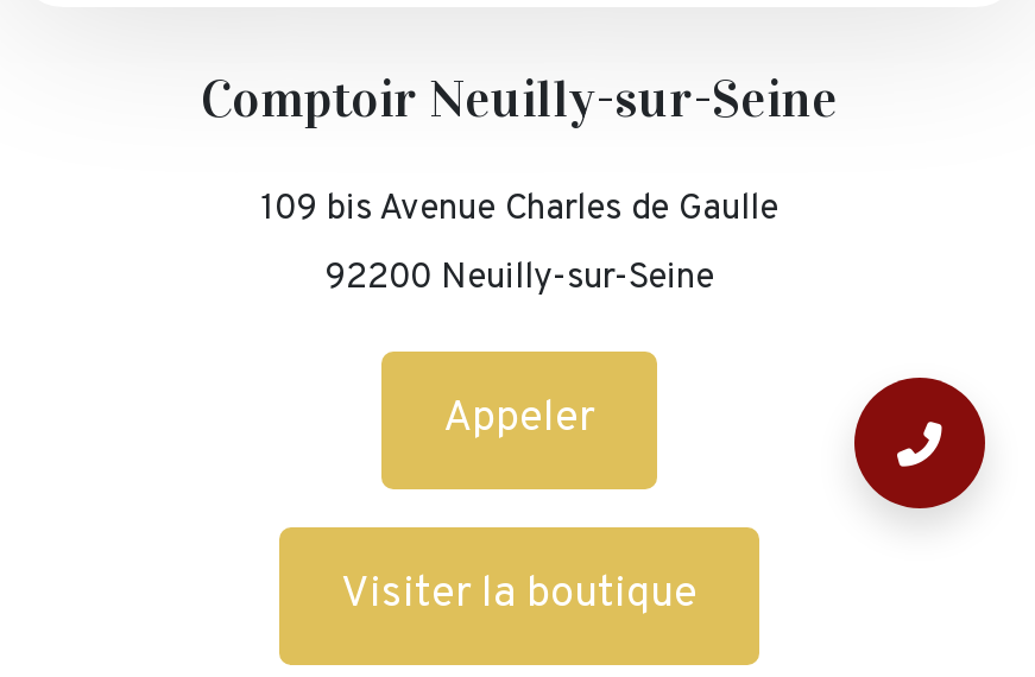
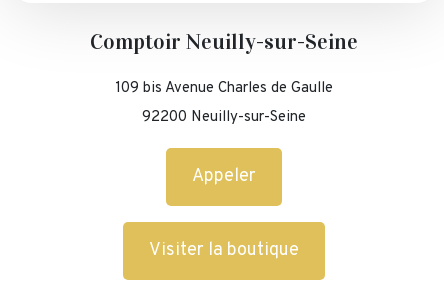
[852,375,987,513] [image] -> none

